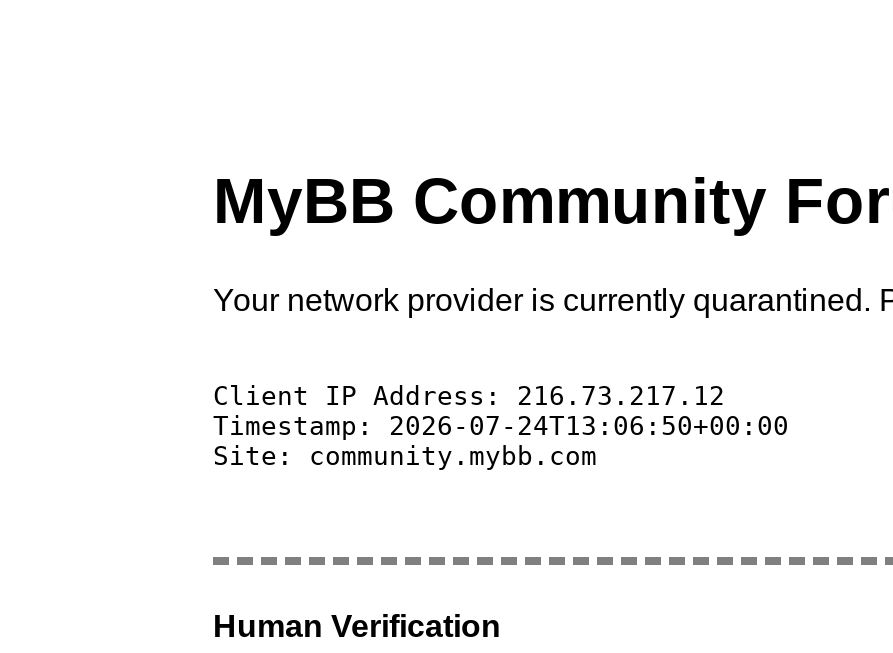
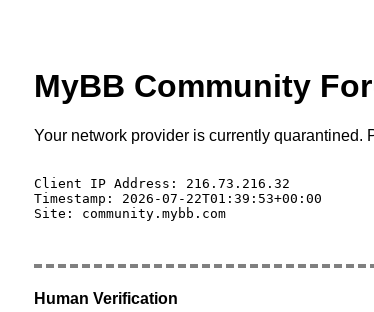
[213,381,741,411] Client IP Address: 216.73.217.12 -> [34,176,298,191] Client IP Address: 216.73.216.32
[213,411,789,441] Timestamp: 2026-07-24T13:06:50+00:00 -> [34,191,322,206] Timestamp: 2026-07-22T01:39:53+00:00

